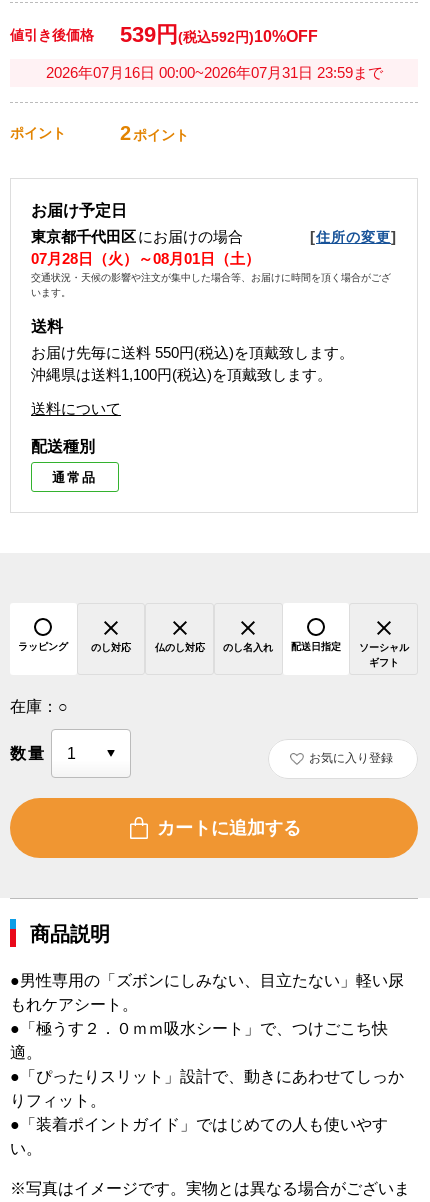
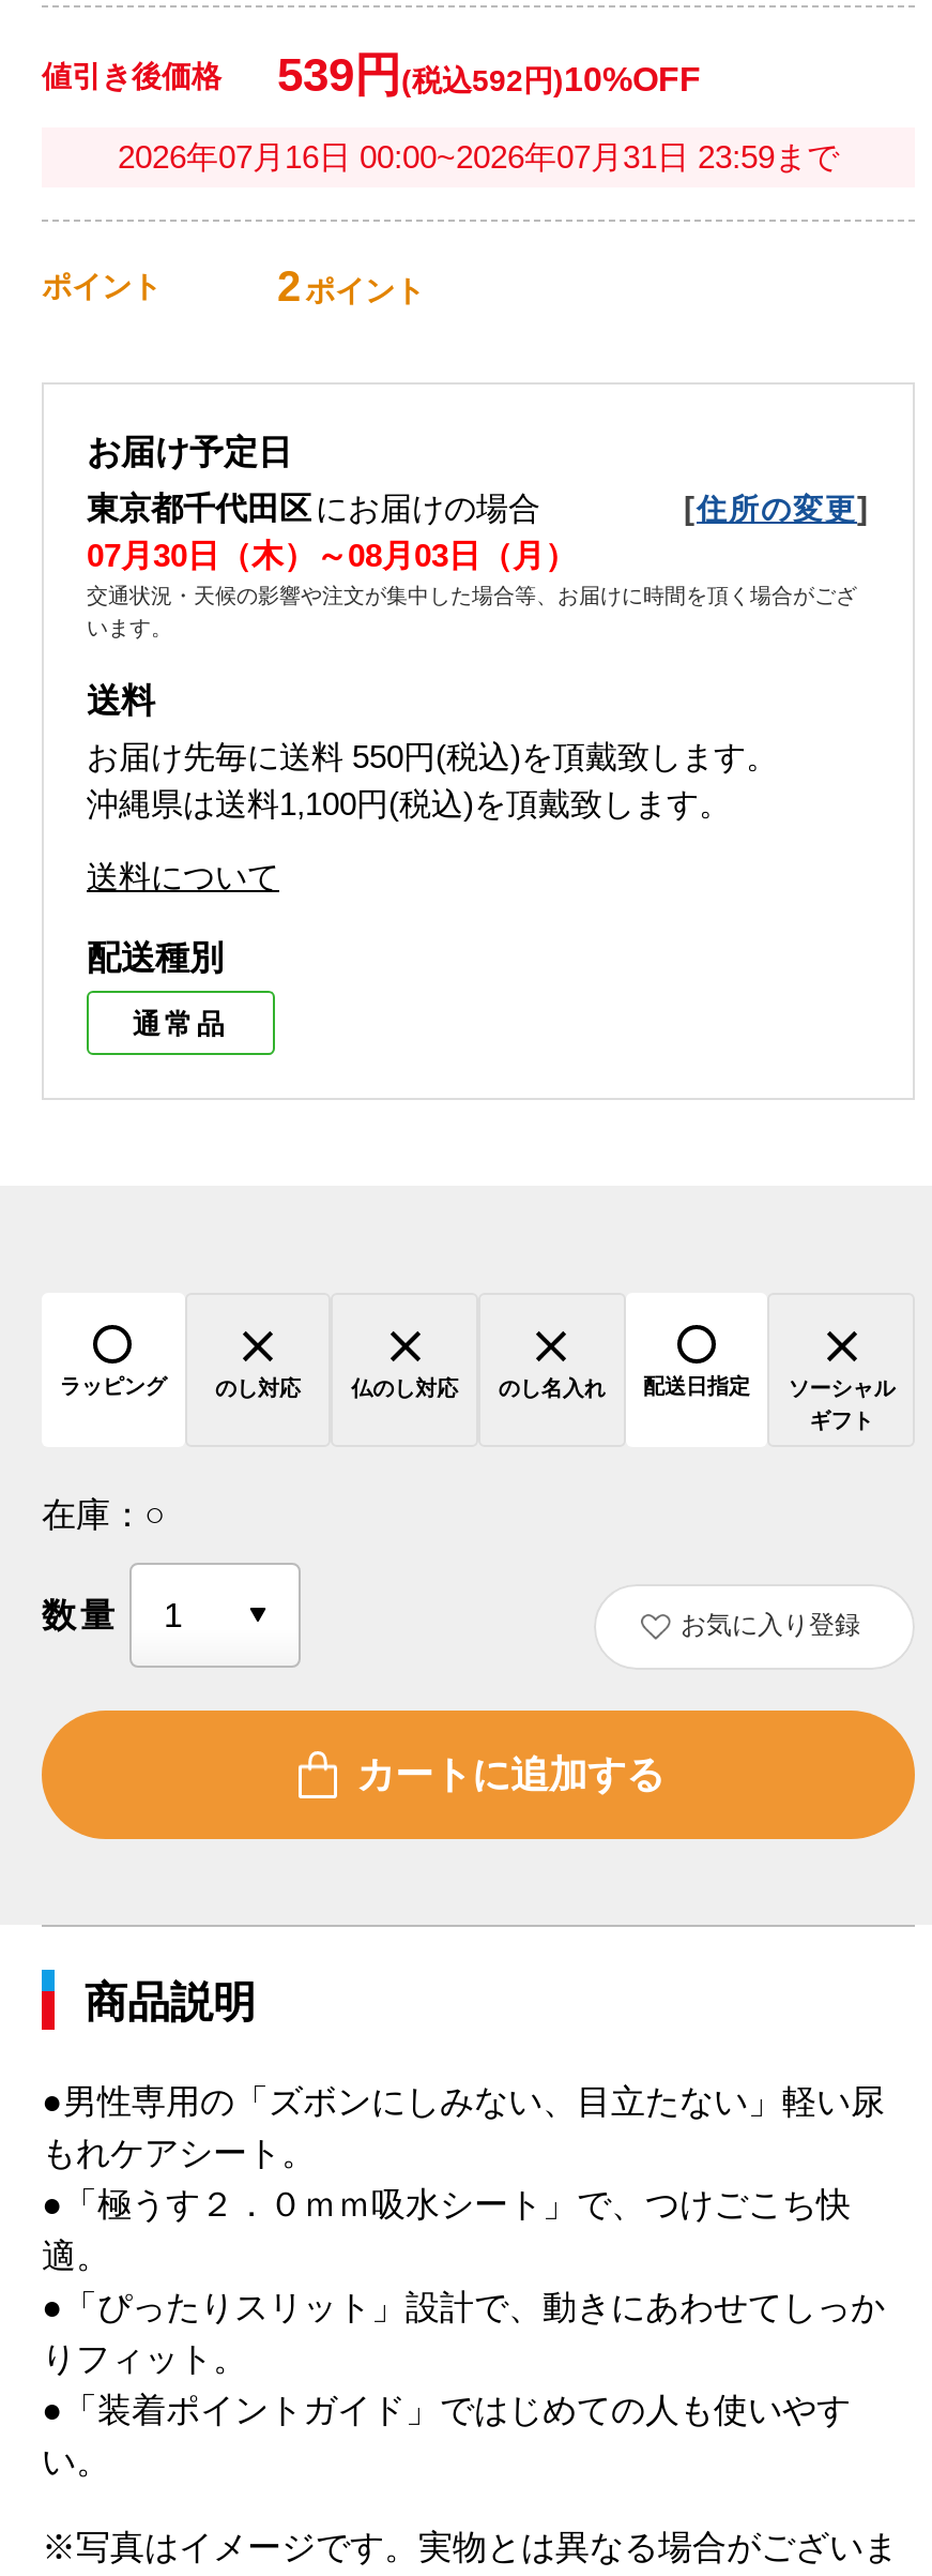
[31,250,260,267] 07月28日（火）～08月01日（土） -> [87,537,577,574] 07月30日（木）～08月03日（月）

